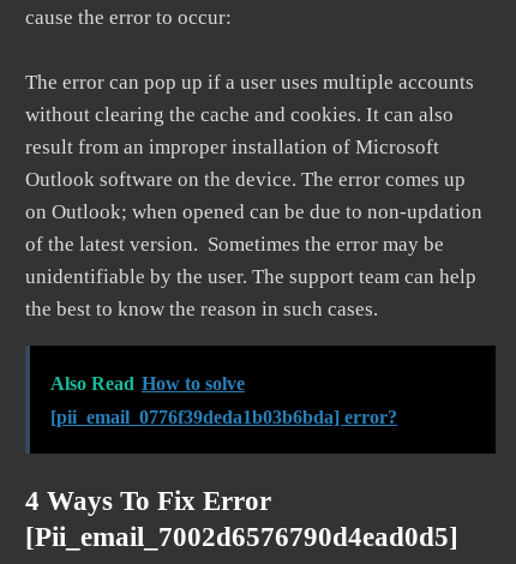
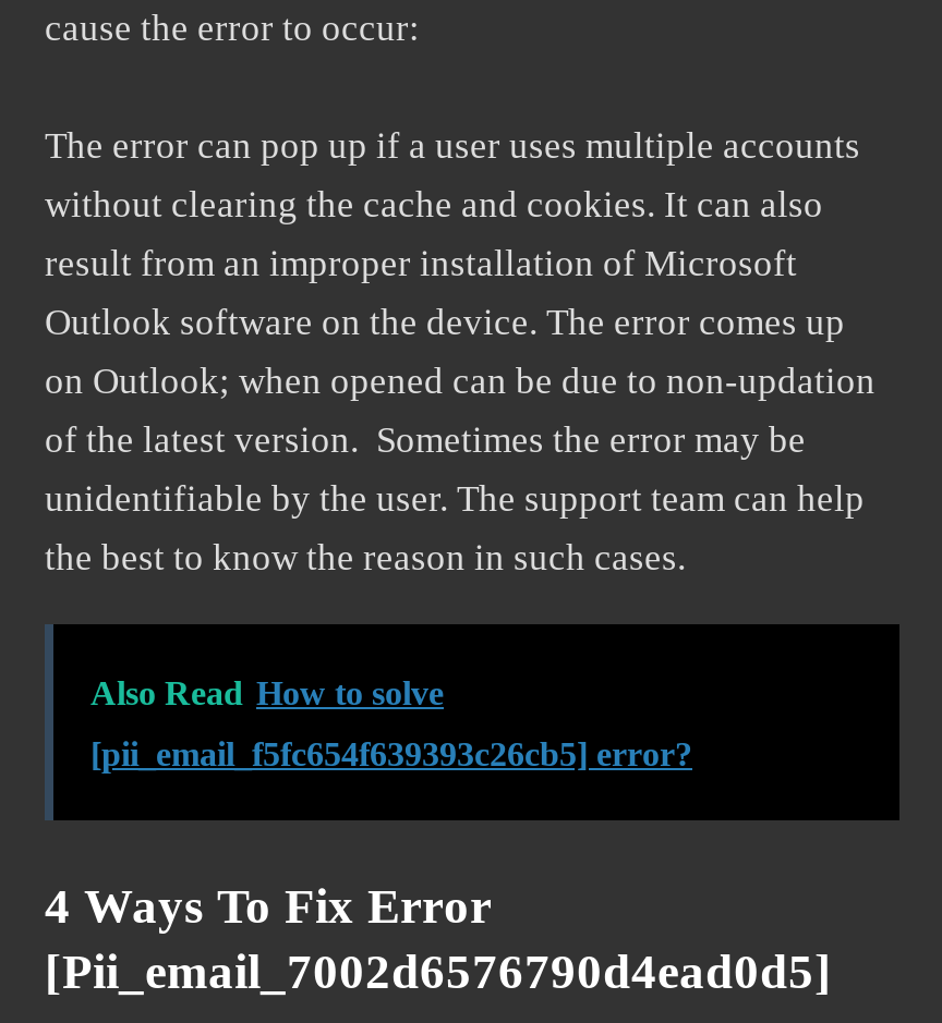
[50,406,397,427] [pii_email_0776f39deda1b03b6bda] error? -> [90,737,692,774] [pii_email_f5fc654f639393c26cb5] error?

